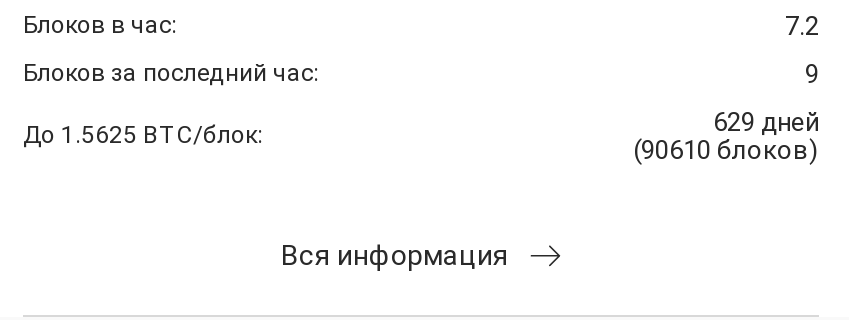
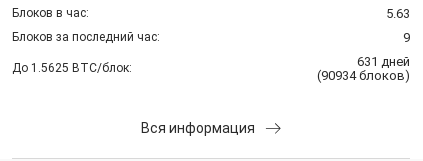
[785,11,819,41] 7.2 -> [386,6,410,21] 5.63
[713,107,819,137] 629 дней -> [357,54,410,69] 631 дней
[633,135,819,165] (90610 блоков) -> [317,68,410,83] (90934 блоков)

